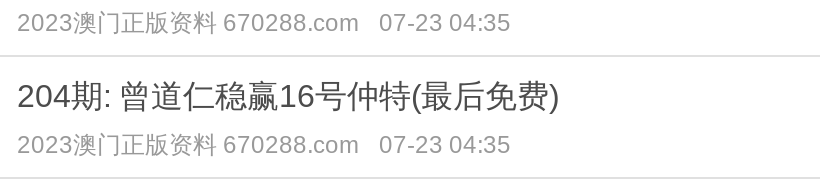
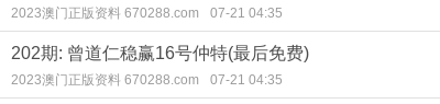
[17,9,511,37] 2023澳门正版资料 670288.com 07-23 04:35 -> [11,5,283,21] 2023澳门正版资料 670288.com 07-21 04:35
[17,79,559,113] 204期: 曾道仁稳赢16号仲特(最后免费) -> [11,44,309,62] 202期: 曾道仁稳赢16号仲特(最后免费)
[17,131,511,159] 2023澳门正版资料 670288.com 07-23 04:35 -> [11,72,283,88] 2023澳门正版资料 670288.com 07-21 04:35

